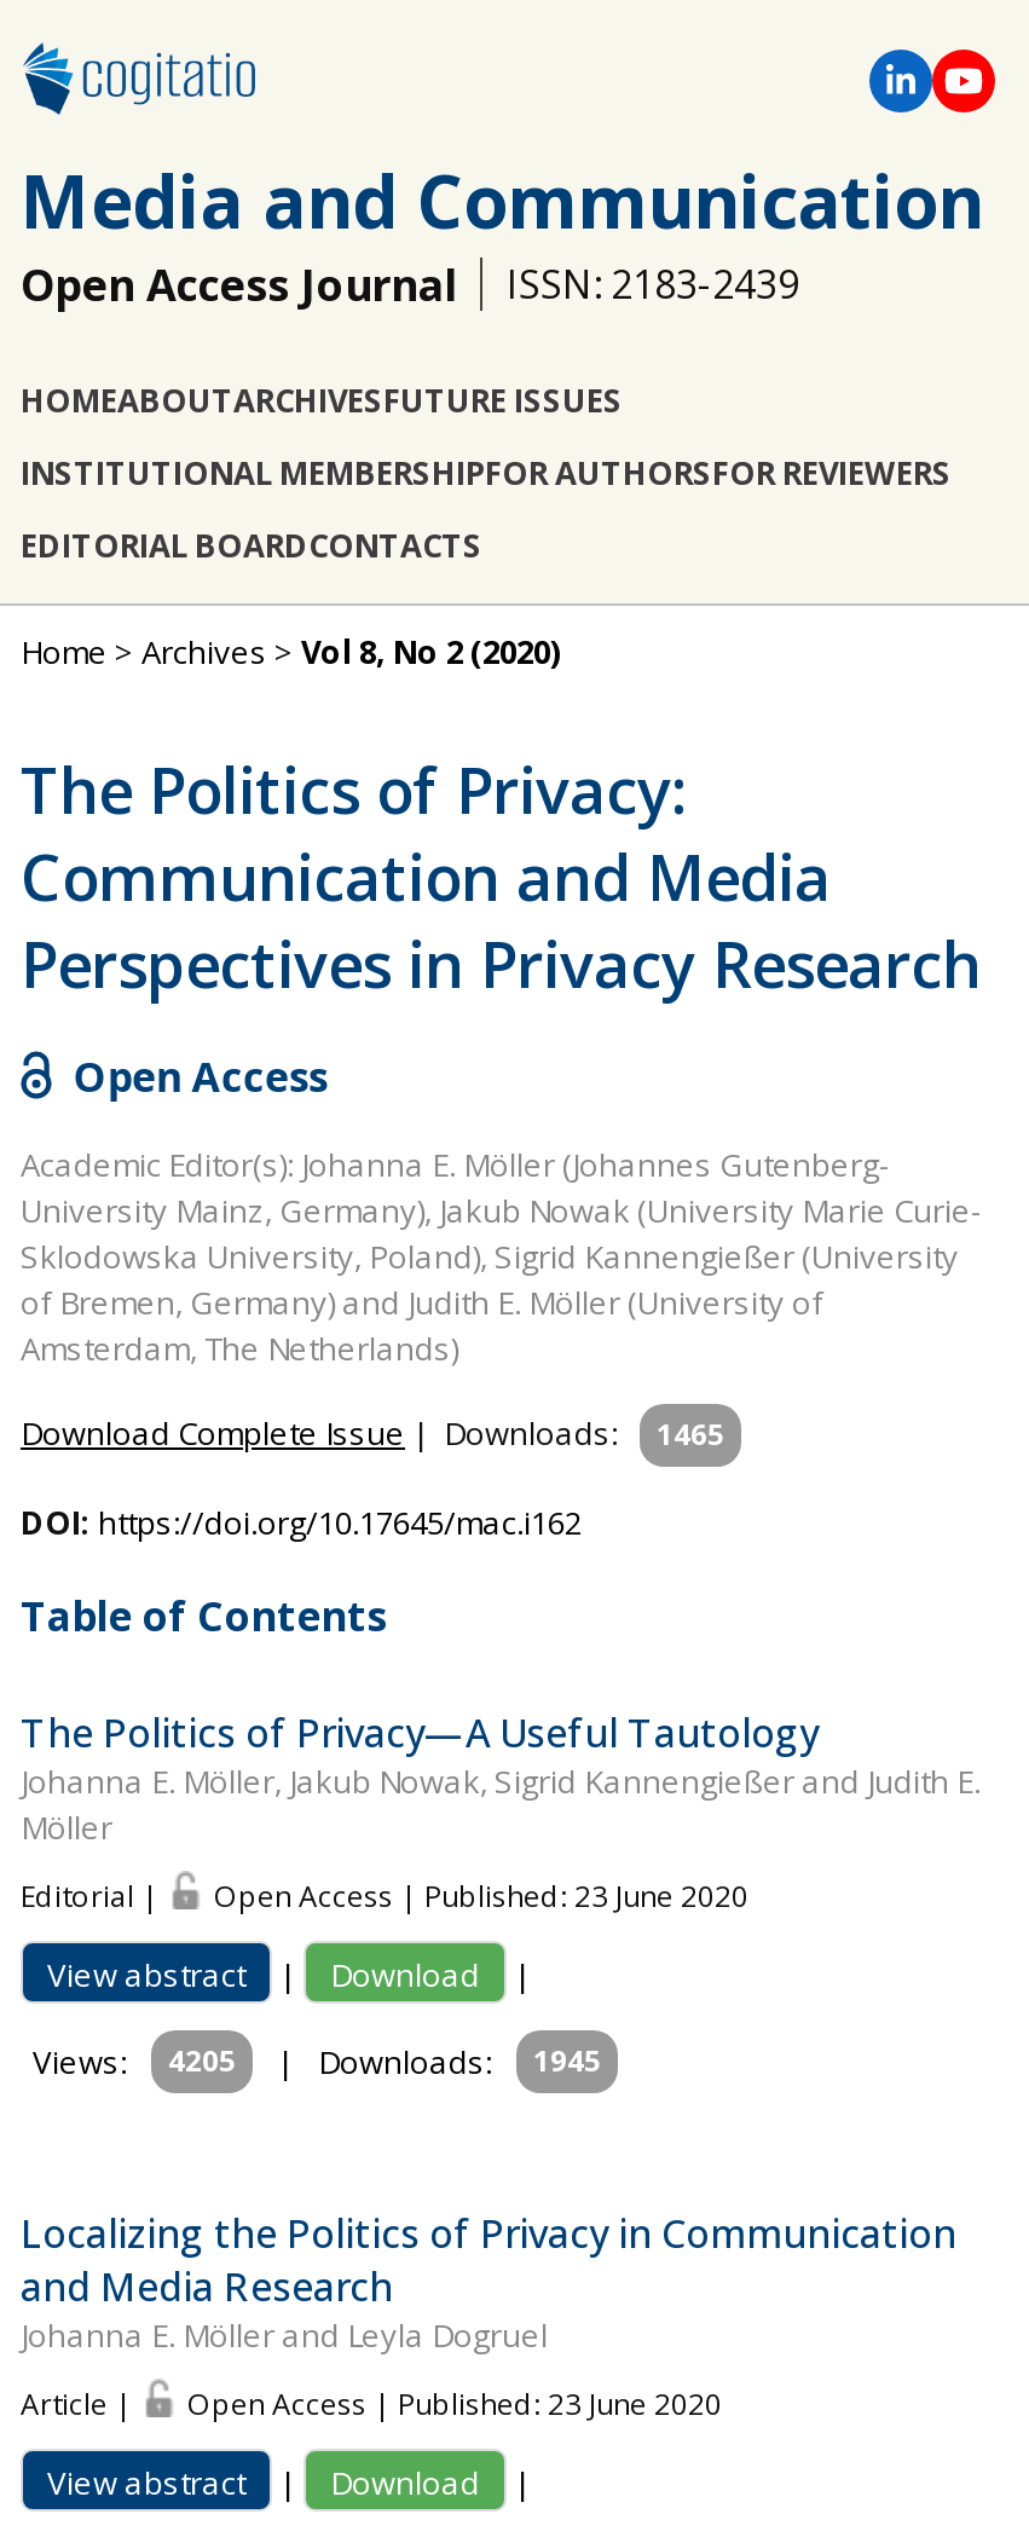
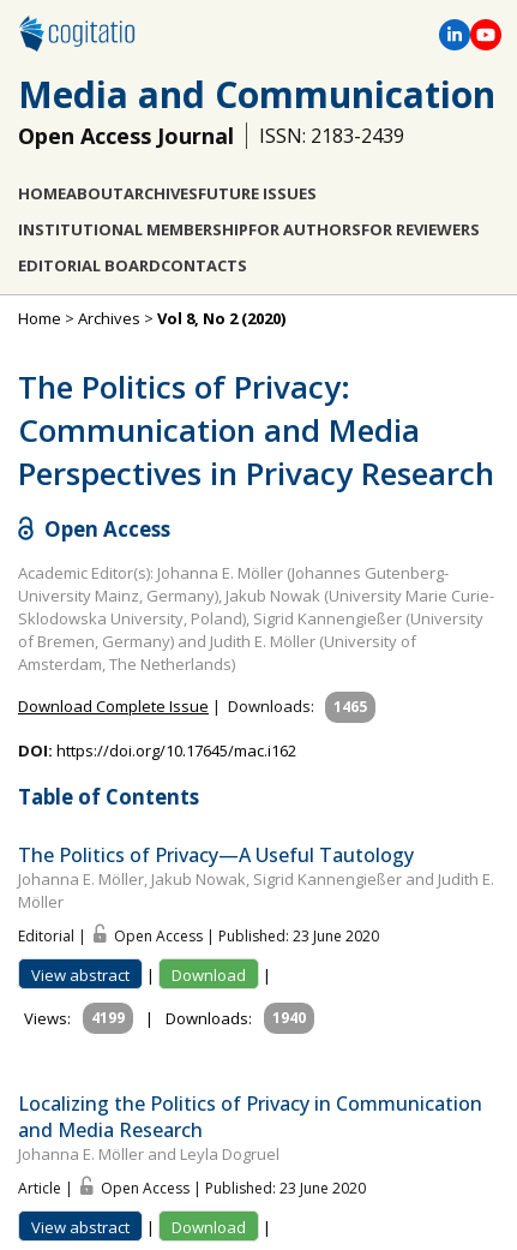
[168,2040,236,2082] 4205 -> [91,1008,125,1028] 4199
[533,2040,601,2082] 1945 -> [272,1008,306,1028] 1940

